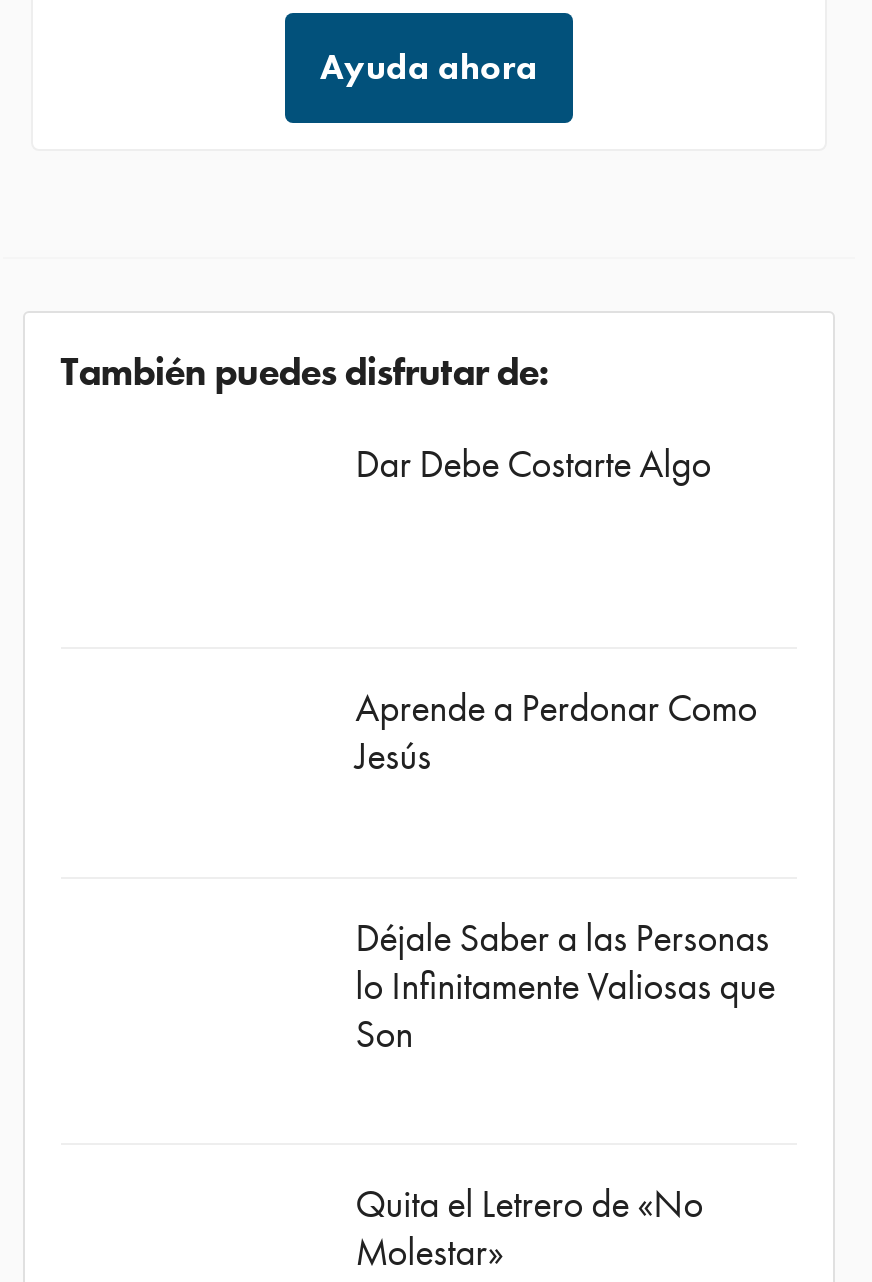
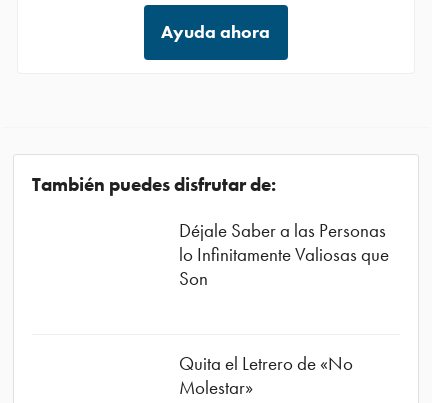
[355,440,711,490] Dar Debe Costarte Algo -> none
[355,683,757,781] Aprende a Perdonar Como | Jesús -> none

